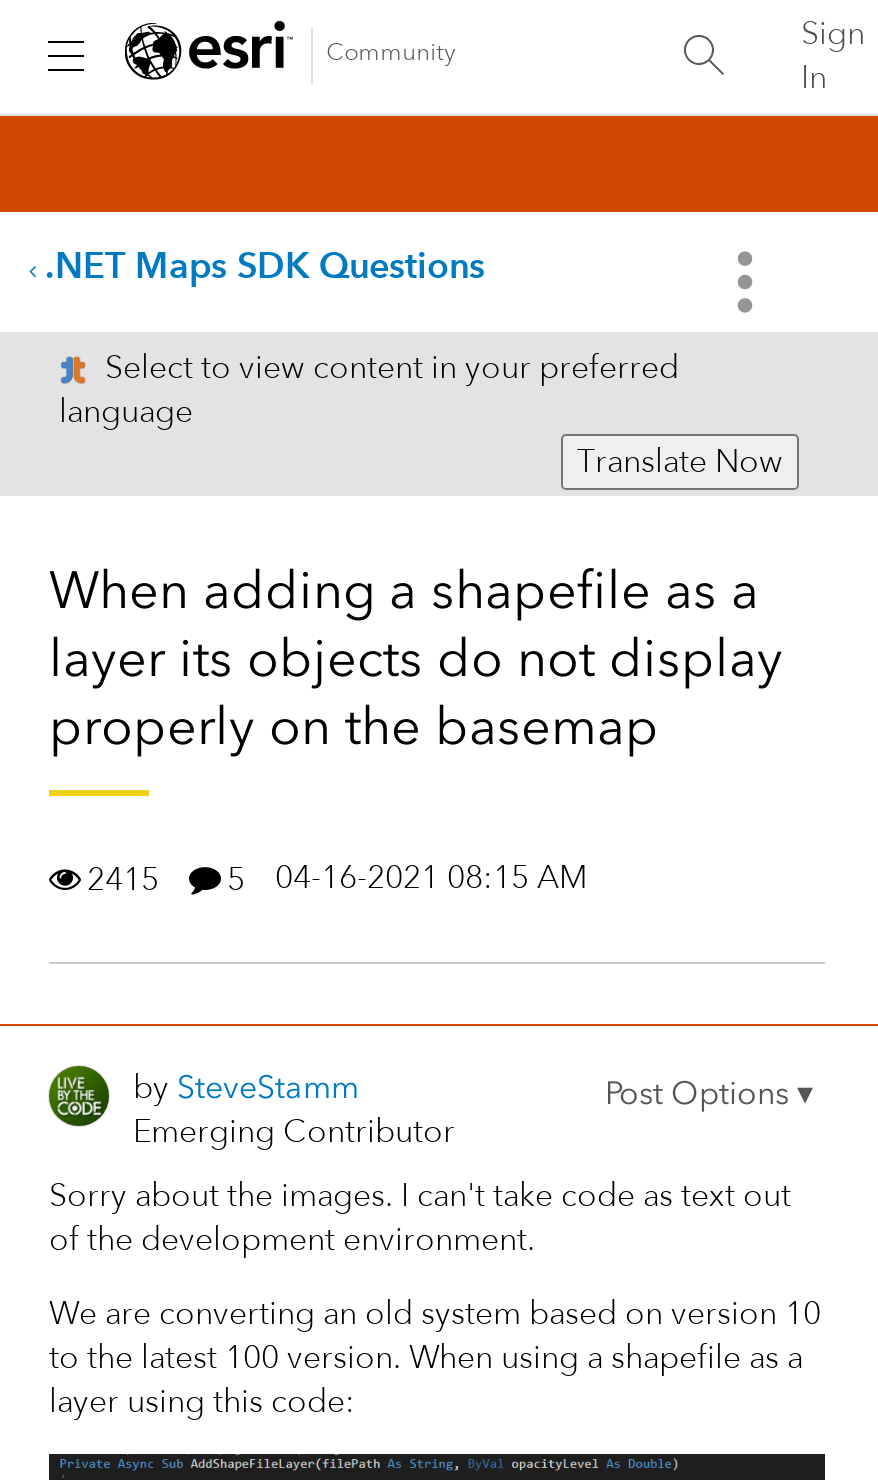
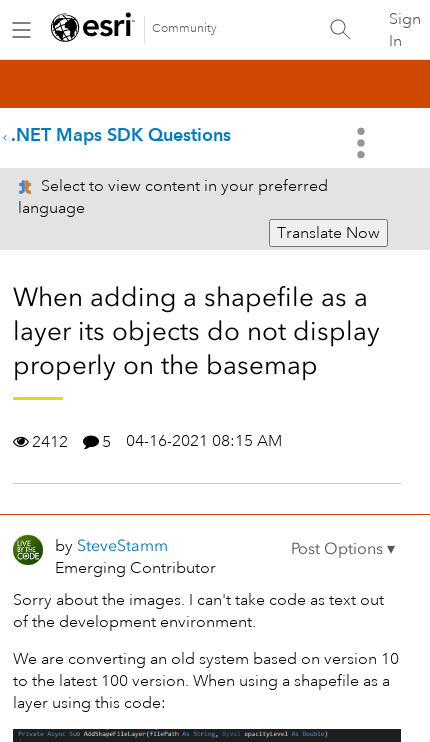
[87,858,587,900] 2415 5 04-16-2021 08:15 AM -> [32,431,282,452] 2412 5 04-16-2021 08:15 AM

